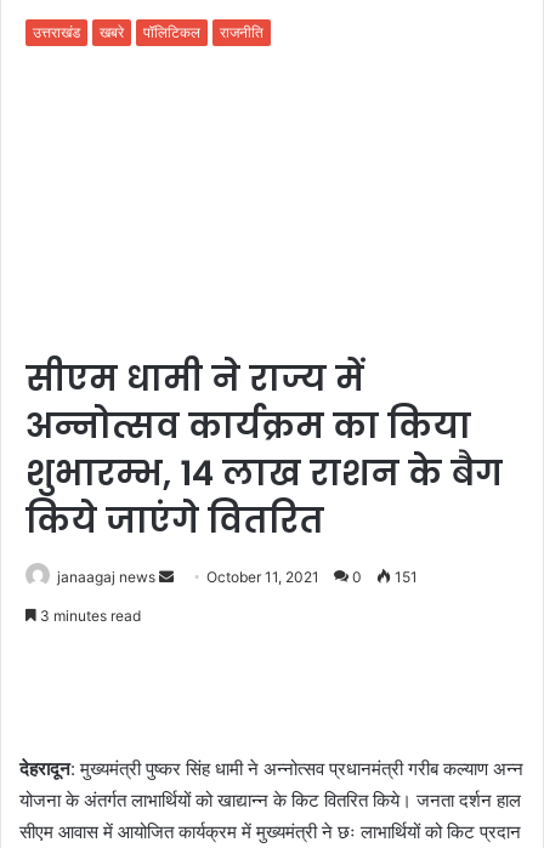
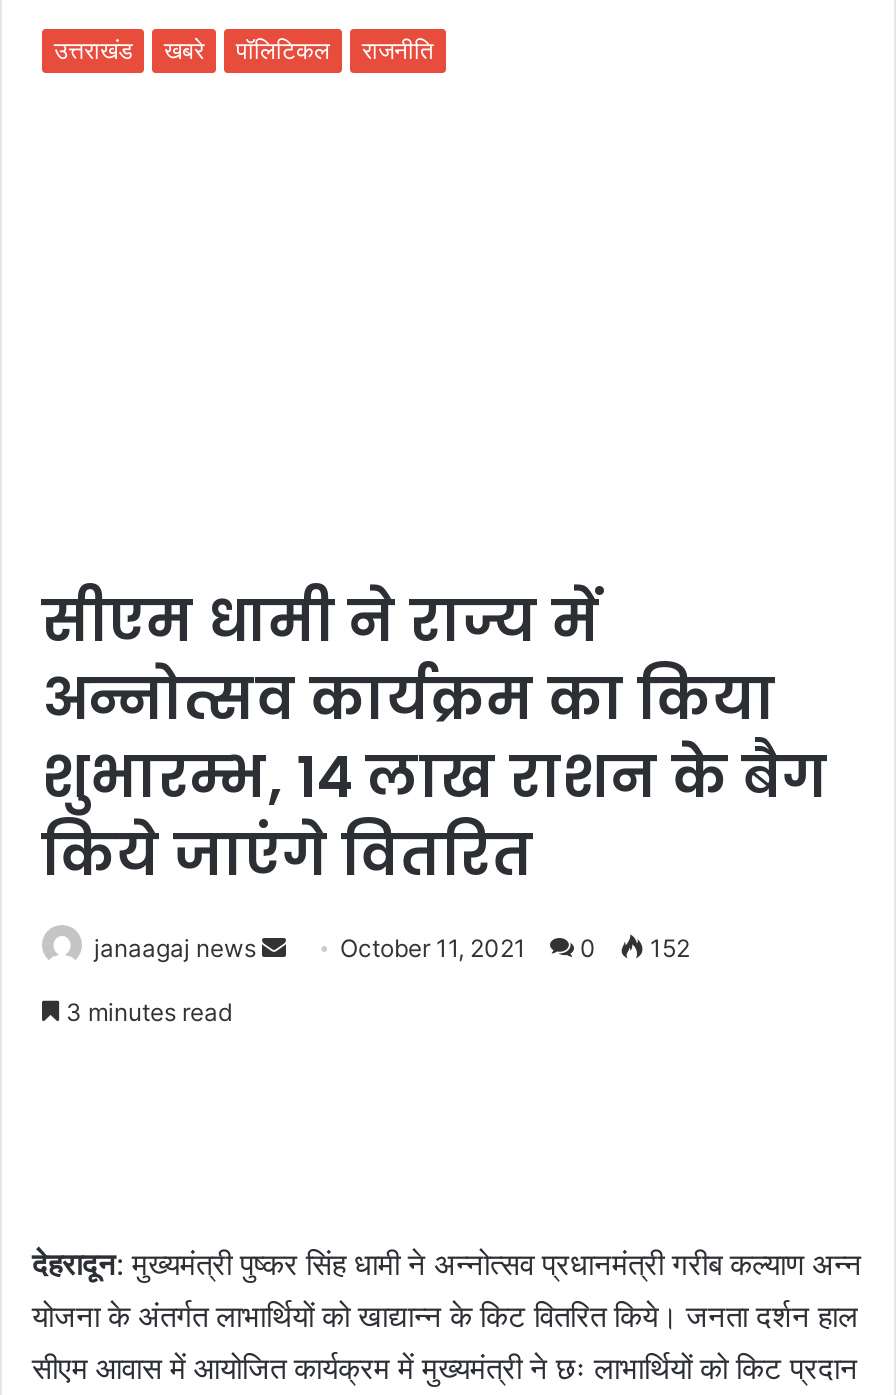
[391,568,418,586] 151 -> [644,933,690,963] 152

